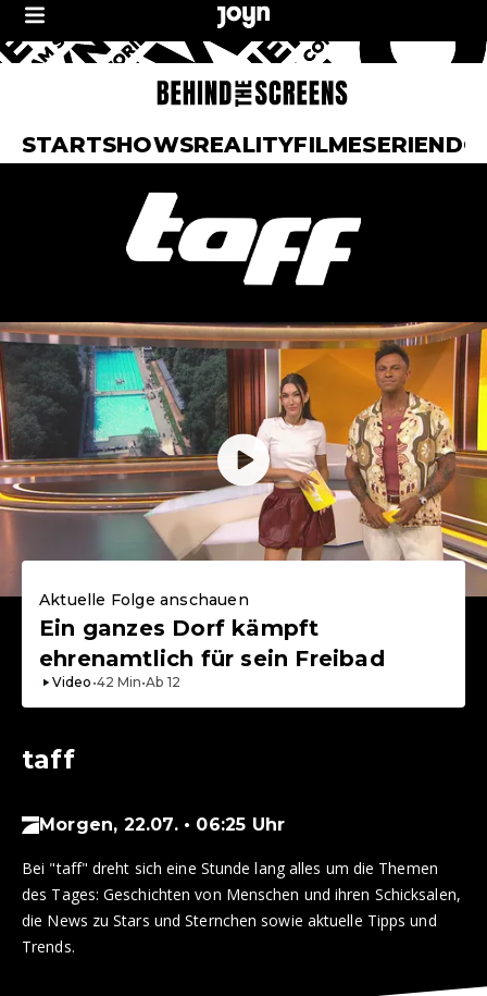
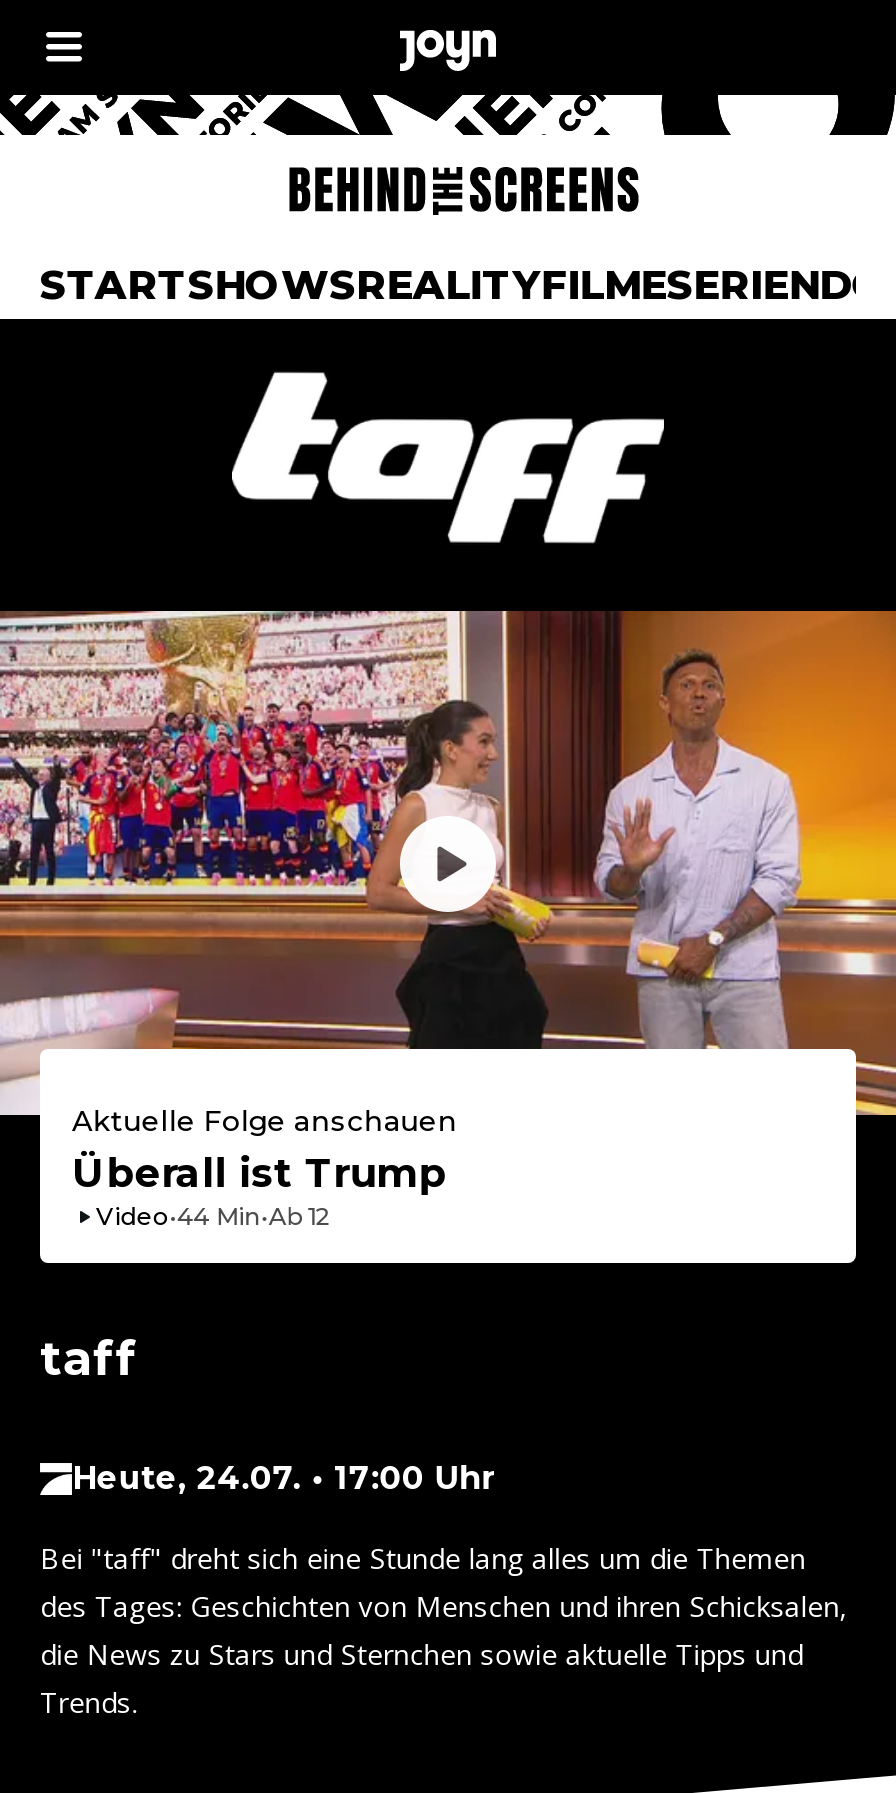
[3,321,484,690] [image] | Ein ganzes Dorf kämpft | ehrenamtlich für sein Freibad | Video • 42 Min•Ab 12 -> [6,609,890,1231] [image] | Überall ist Trump | Video•44 Min•Ab 12
[39,814,285,835] Morgen, 22.07. • 06:25 Uhr -> [72,1459,496,1497] Heute, 24.07. • 17:00 Uhr

